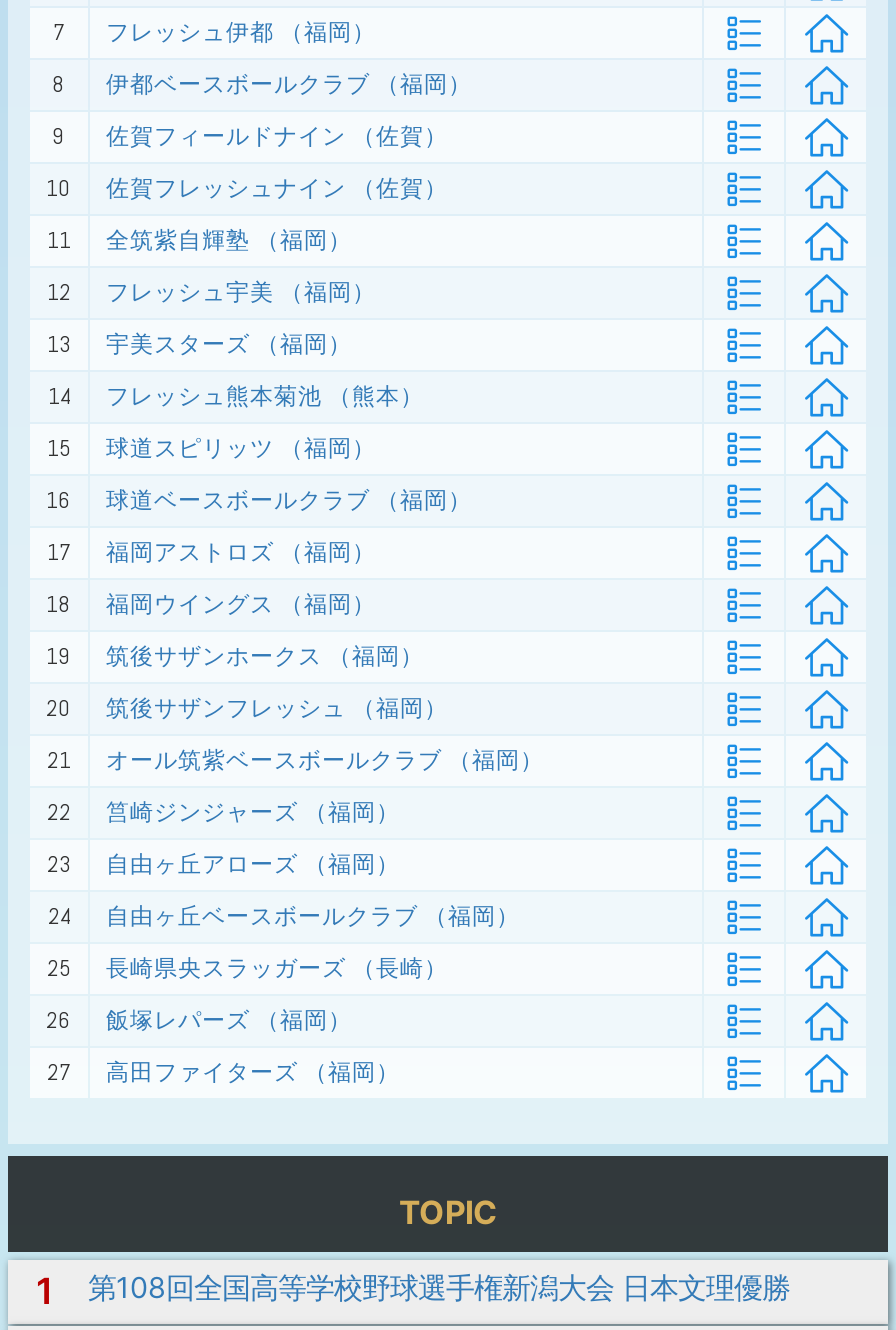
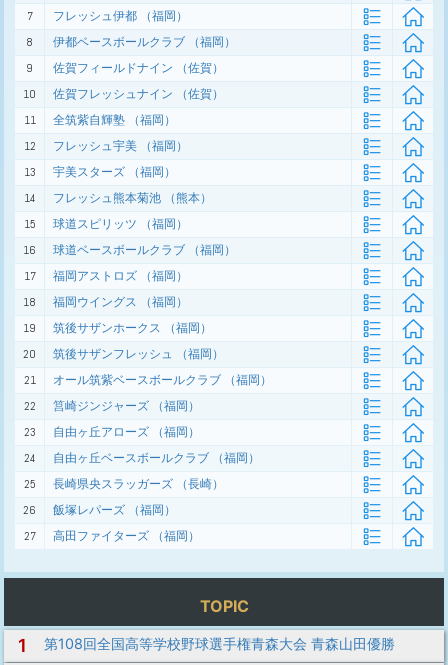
[88,1270,790,1304] 第108回全国高等学校野球選手権新潟大会 日本文理優勝 -> [44,635,395,652] 第108回全国高等学校野球選手権青森大会 青森山田優勝

